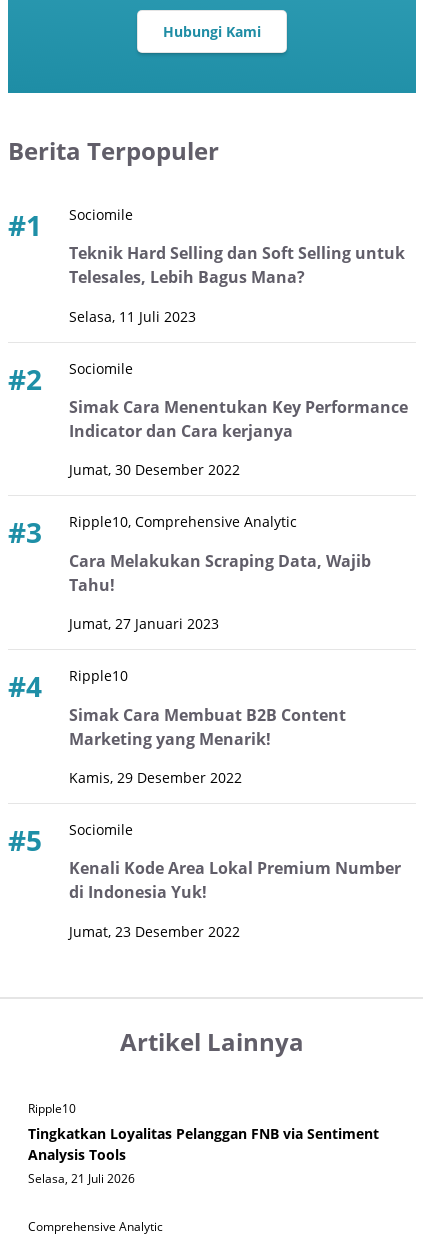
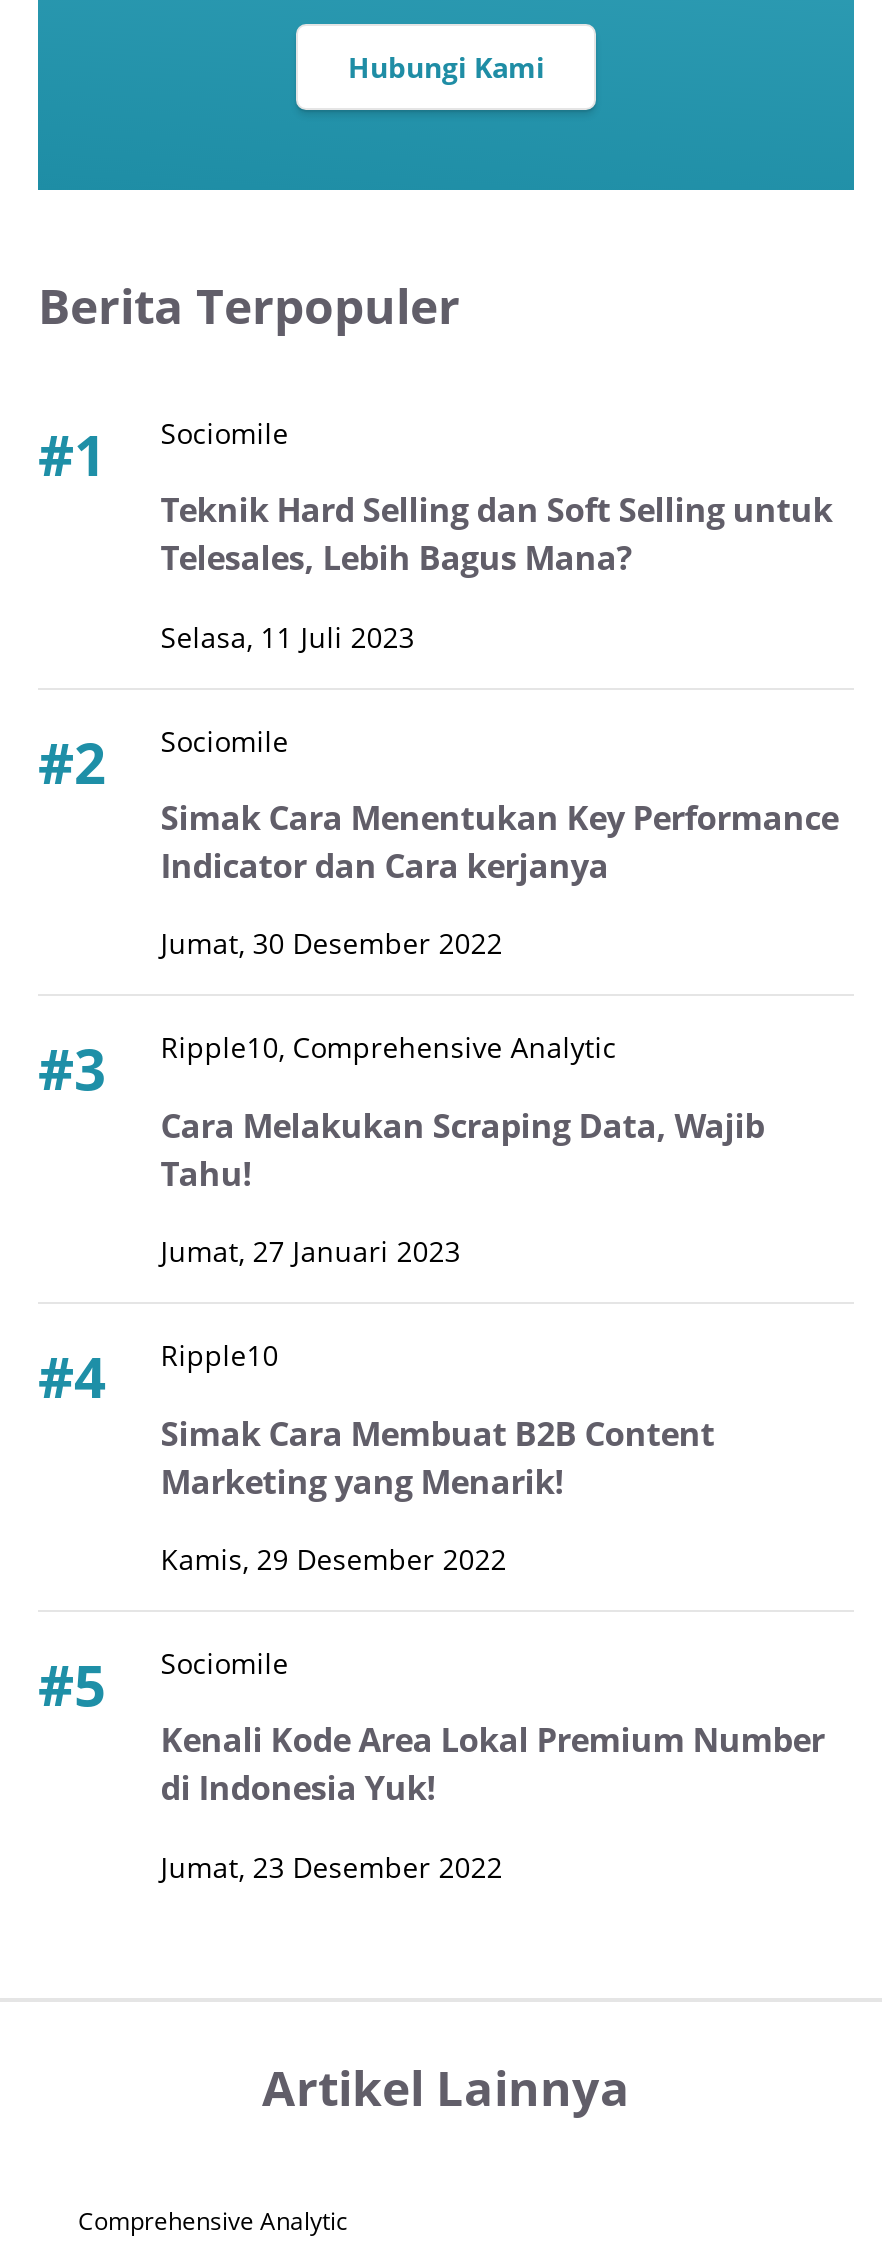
[28,1100,379,1187] Ripple10 | Tingkatkan Loyalitas Pelanggan FNB via Sentiment | Analysis Tools | Selasa, 21 Juli 2026 -> none

